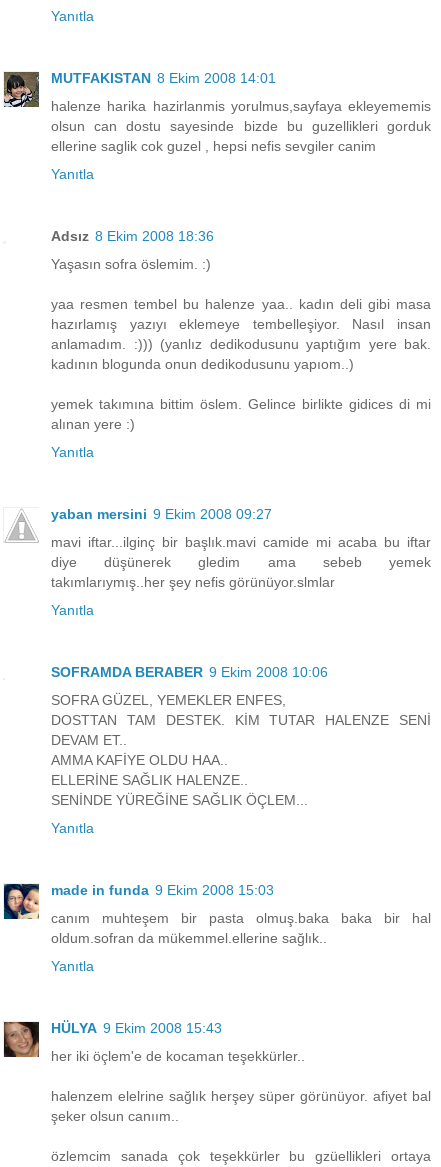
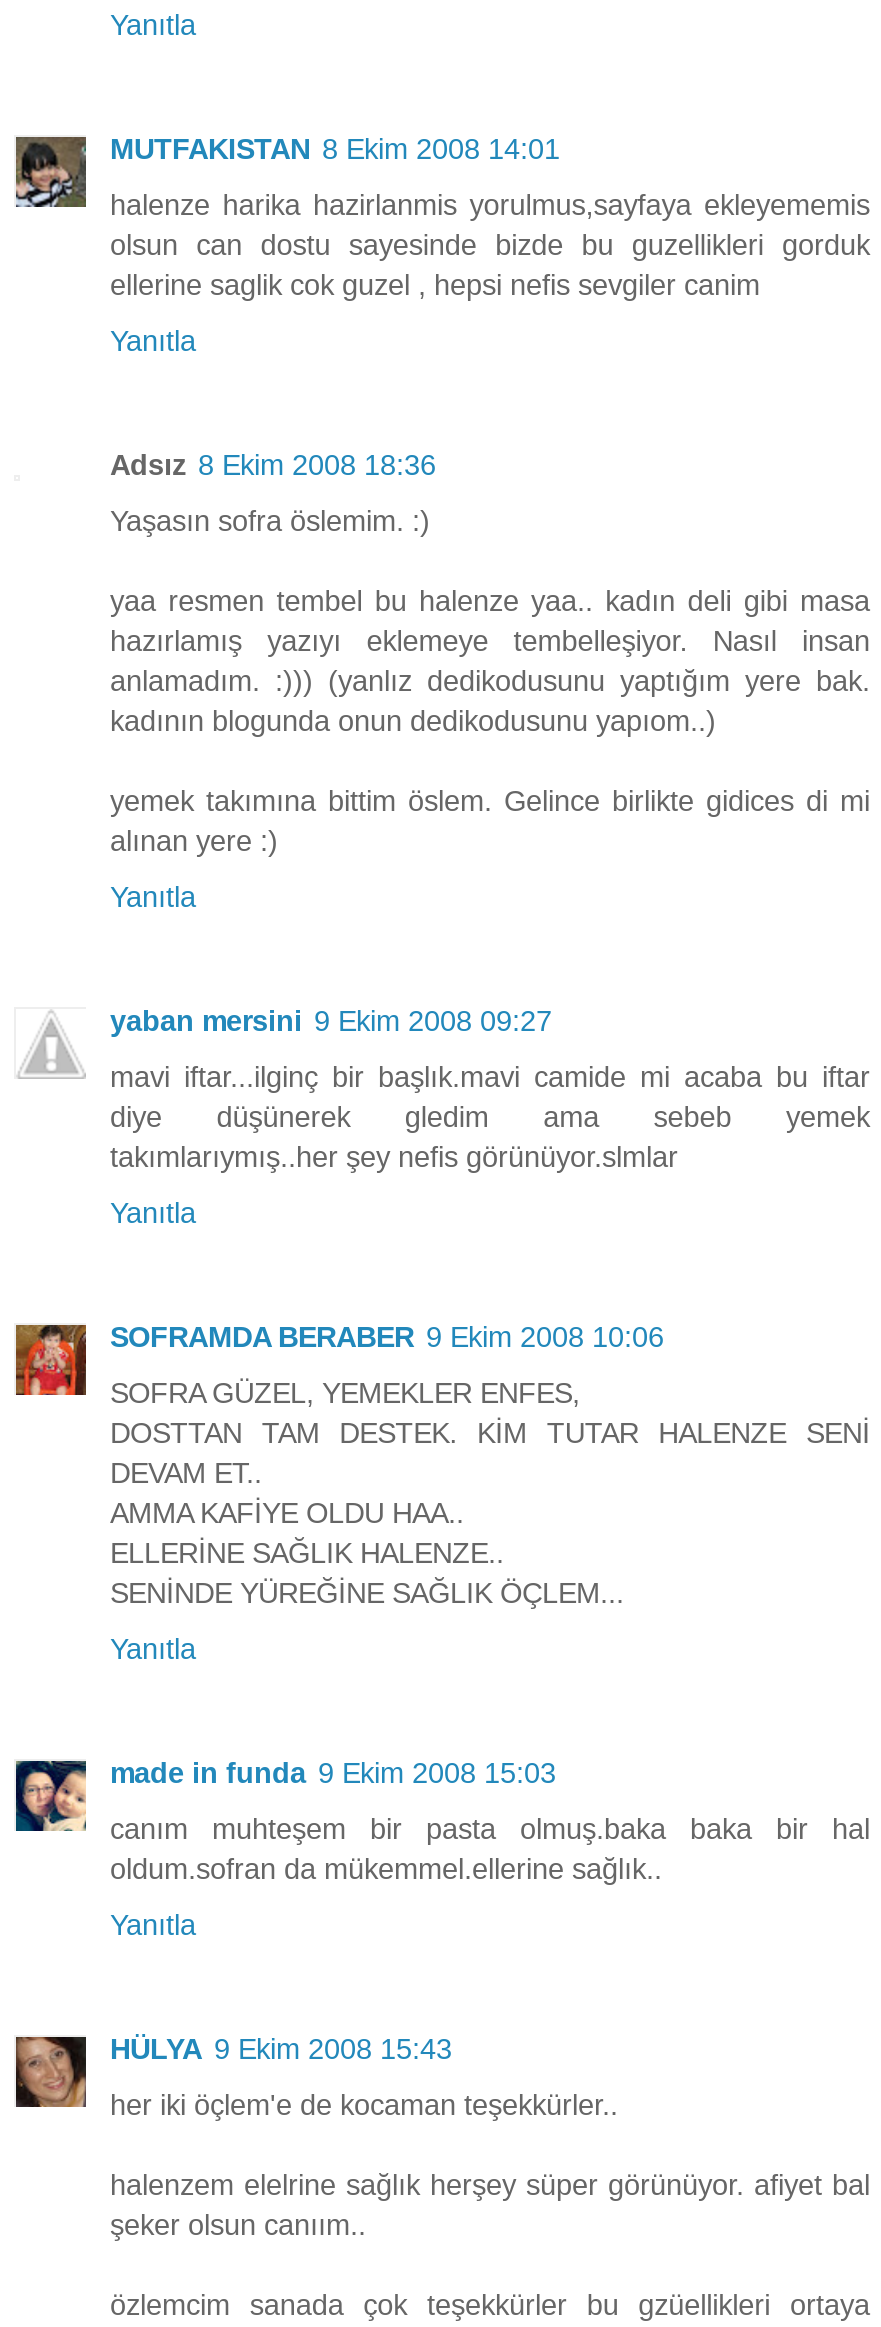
none -> [14,1323,88,1397] [image]

